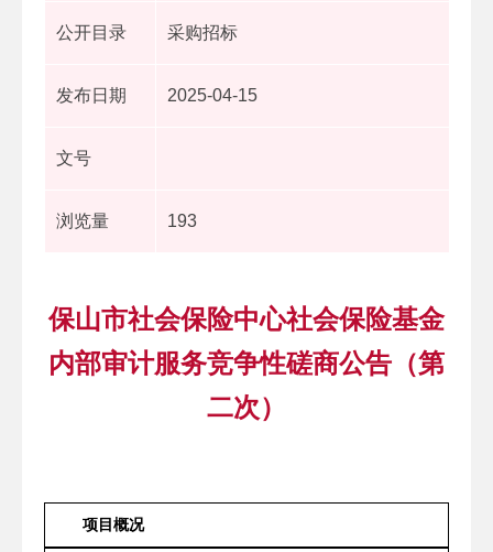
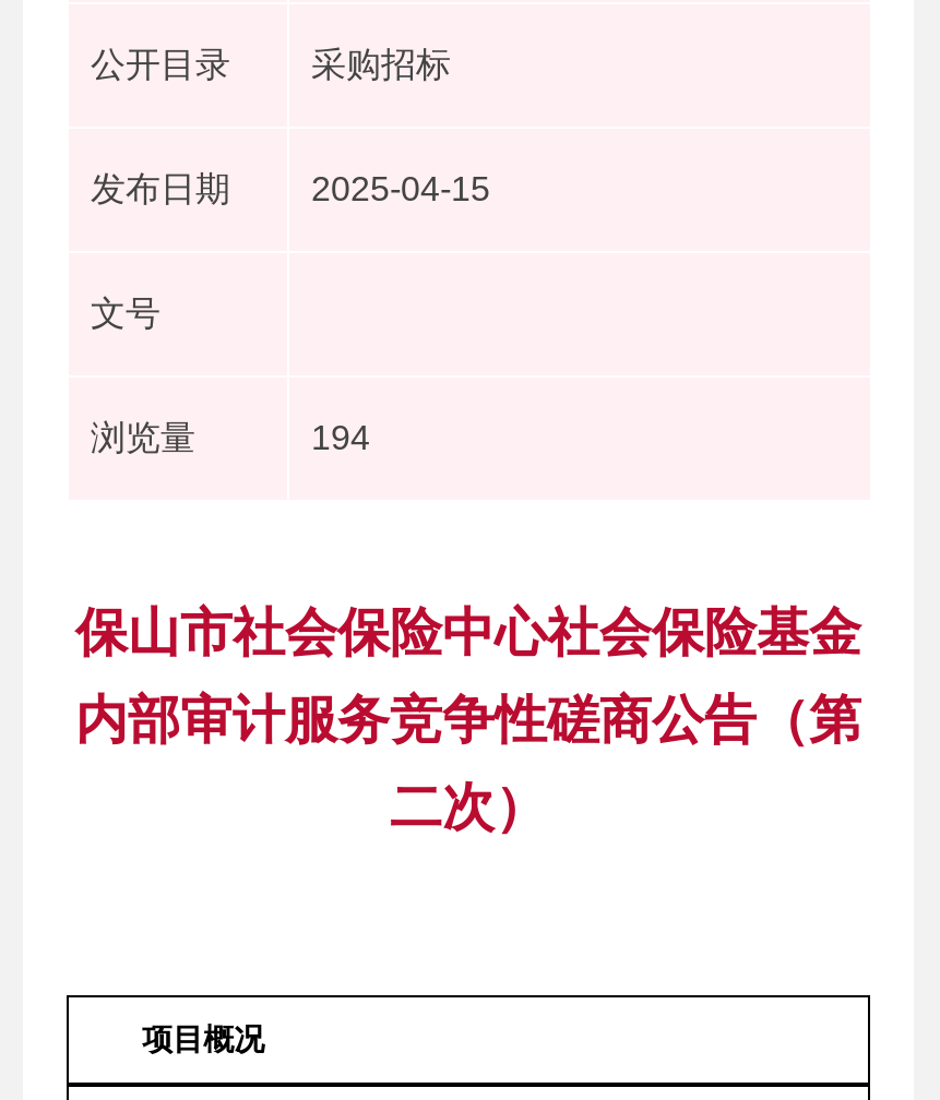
[167,212,197,230] 193 -> [311,419,370,456] 194

